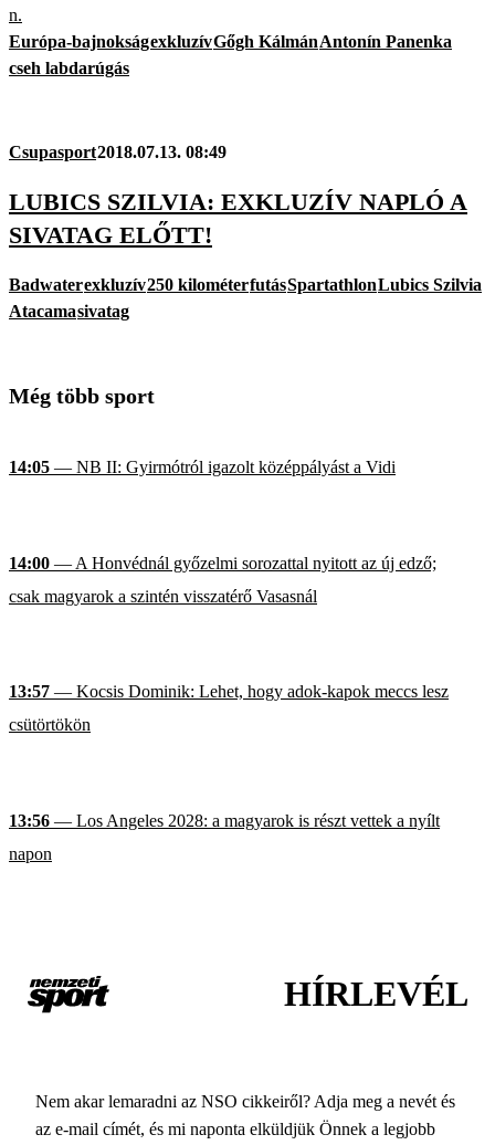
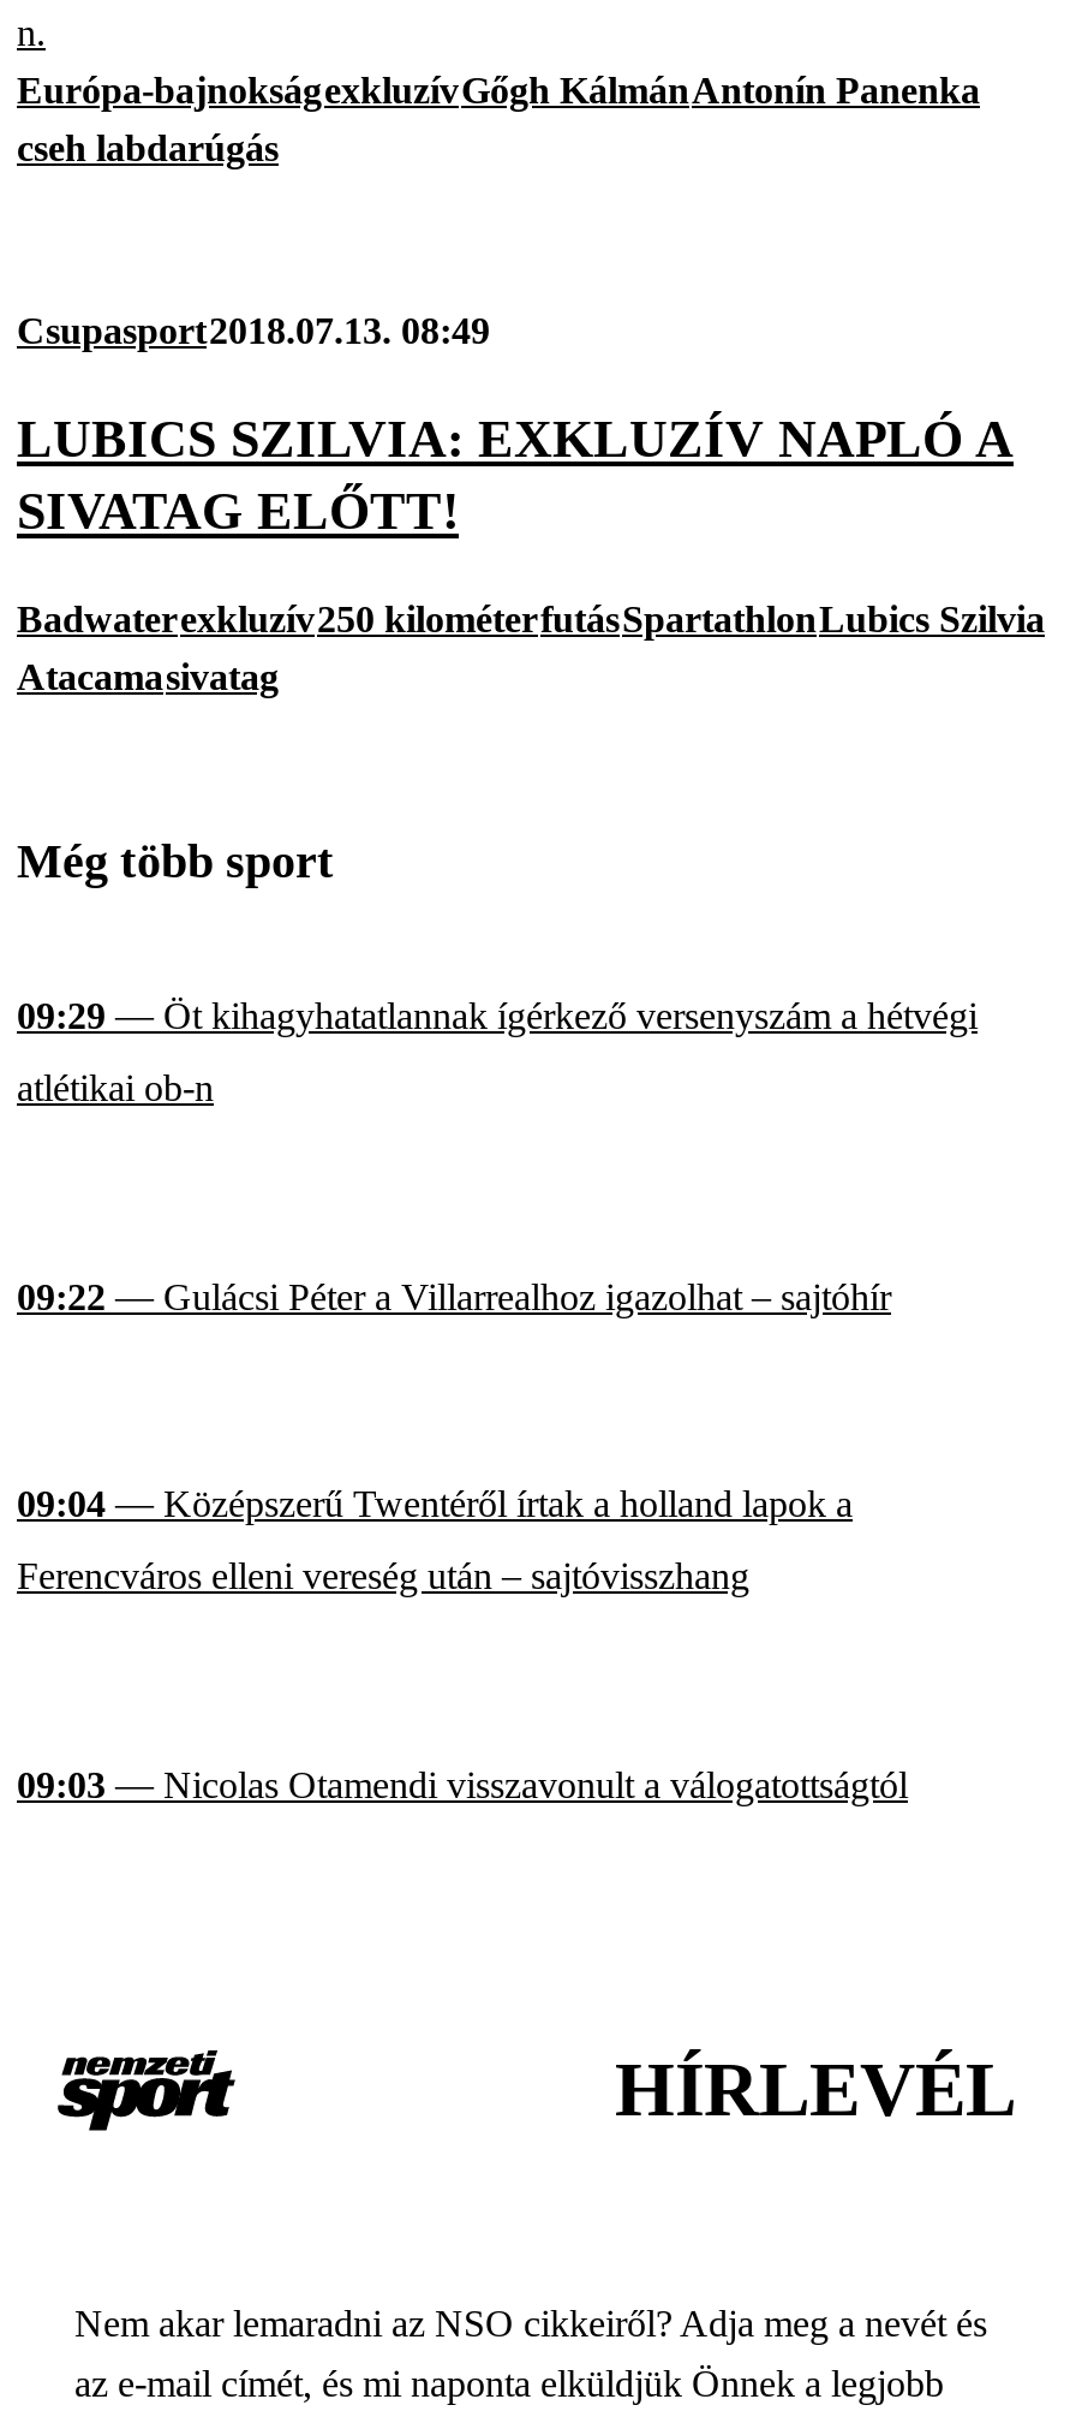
[9,458,396,477] 14:05 — NB II: Gyirmótról igazolt középpályást a Vidi -> [17,996,978,1109] 09:29 — Öt kihagyhatatlannak ígérkező versenyszám a hétvégi | atlétikai ob-n
[9,554,436,606] 14:00 — A Honvédnál győzelmi sorozattal nyitott az új edző; | csak magyarok a szintén visszatérő Vasasnál -> [17,1276,891,1317] 09:22 — Gulácsi Péter a Villarrealhoz igazolhat – sajtóhír
[9,682,449,734] 13:57 — Kocsis Dominik: Lehet, hogy adok-kapok meccs lesz | csütörtökön -> [17,1484,853,1597] 09:04 — Középszerű Twentéről írtak a holland lapok a | Ferencváros elleni vereség után – sajtóvisszhang
[9,811,440,863] 13:56 — Los Angeles 2028: a magyarok is részt vettek a nyílt | napon -> [17,1764,908,1805] 09:03 — Nicolas Otamendi visszavonult a válogatottságtól

